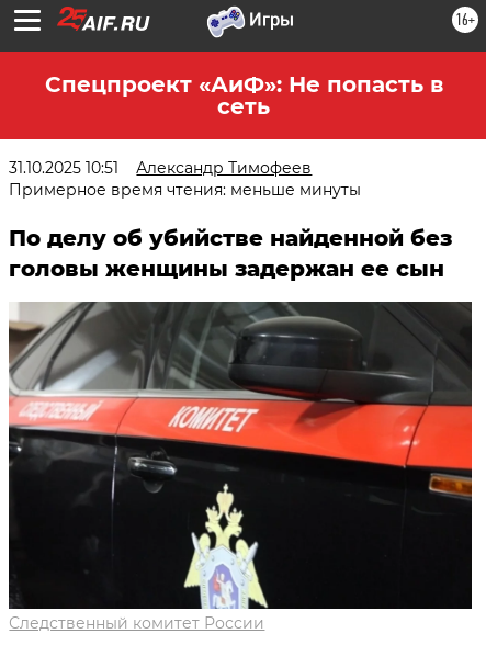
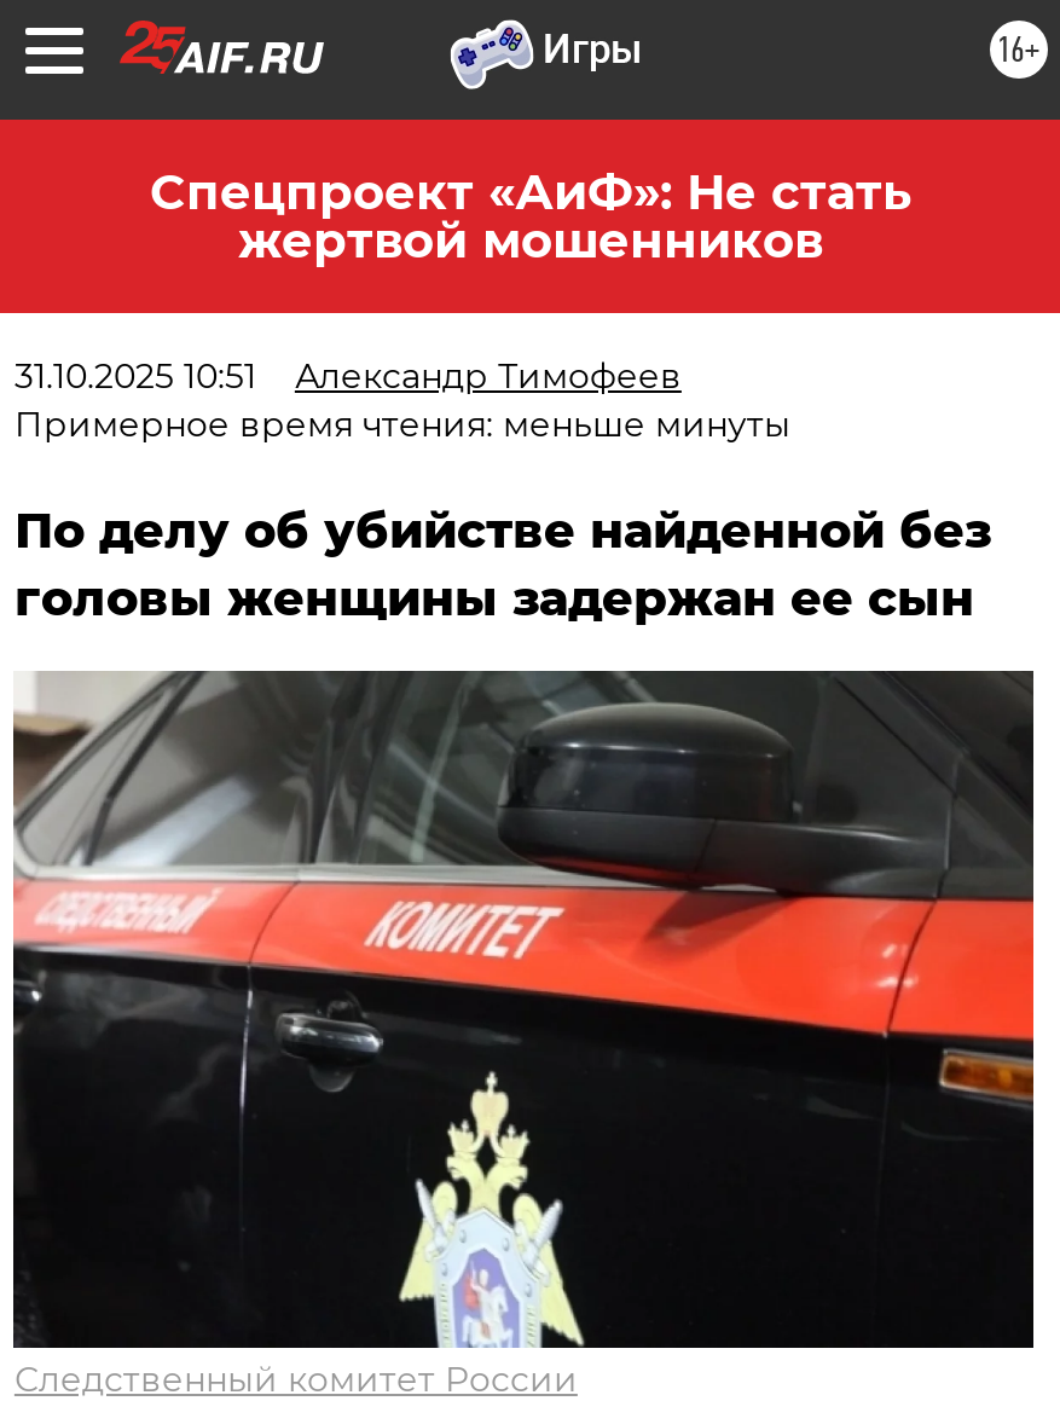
[44,71,443,120] Спецпроект «АиФ»: Не попасть в | сеть -> [150,163,911,270] Спецпроект «АиФ»: Не стать | жертвой мошенников

